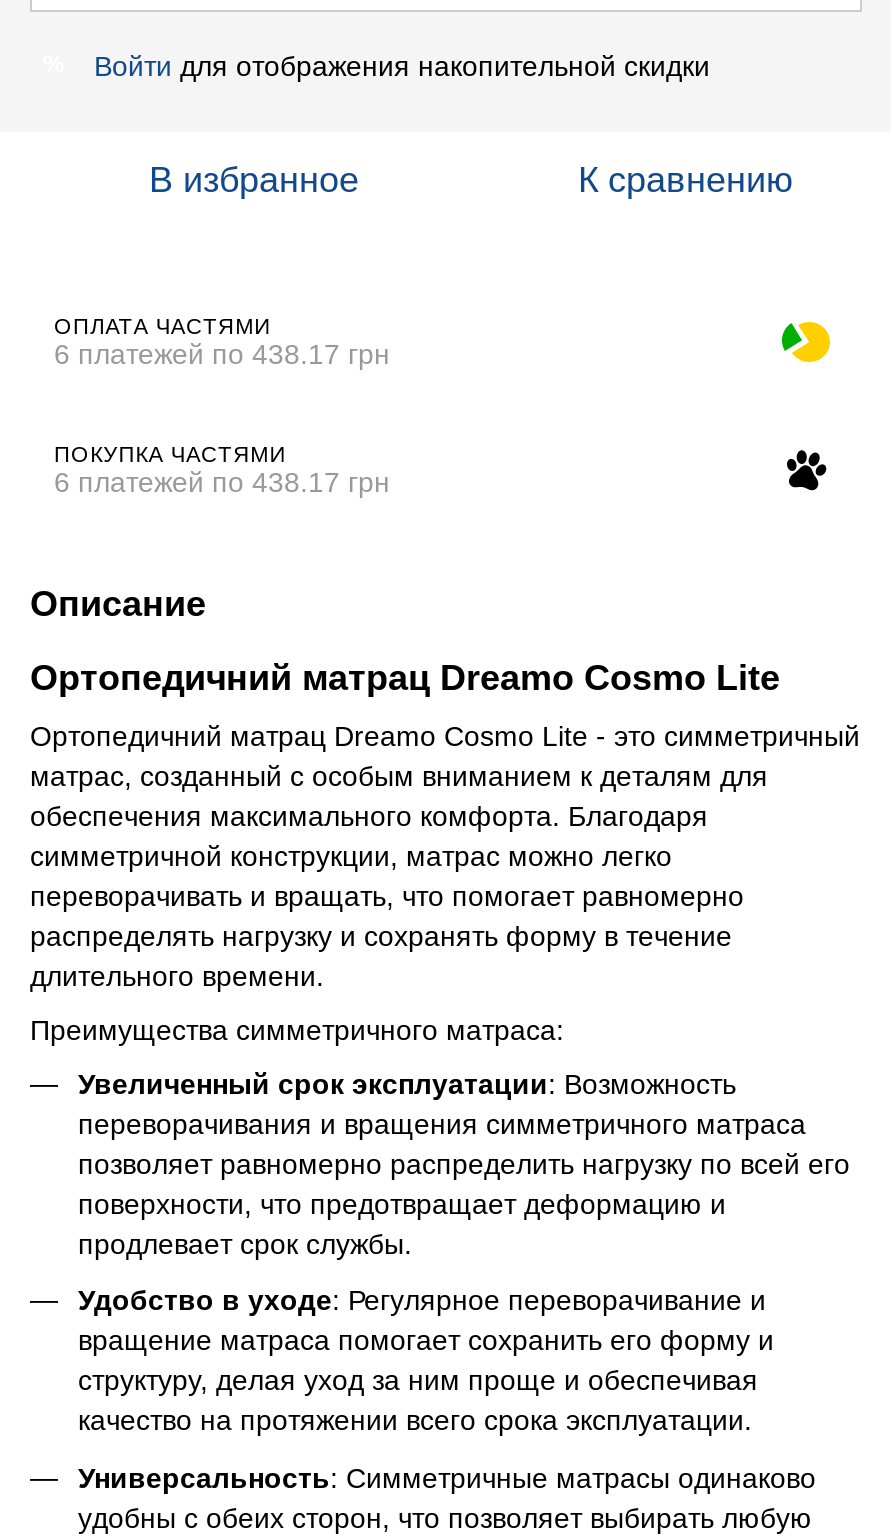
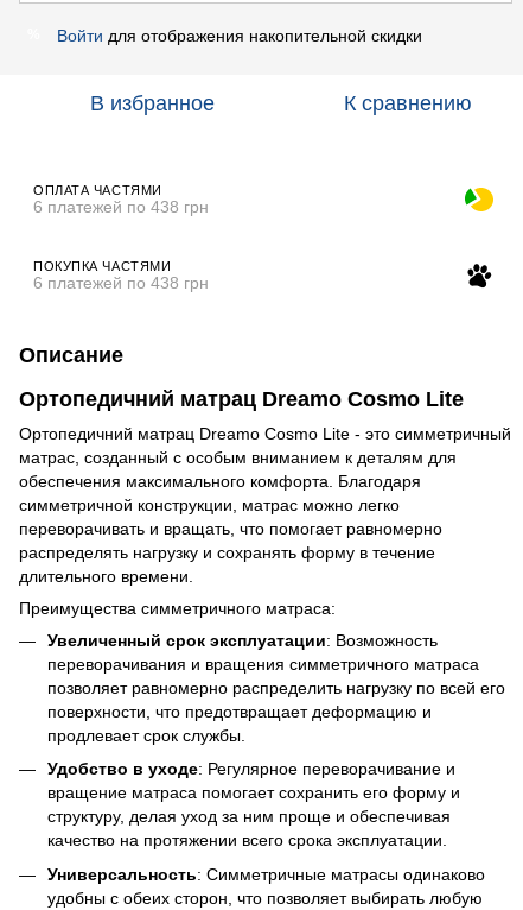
[54,337,390,369] 6 платежей по 438.17 грн -> [33,197,209,216] 6 платежей по 438 грн
[54,465,390,497] 6 платежей по 438.17 грн -> [33,273,209,292] 6 платежей по 438 грн

